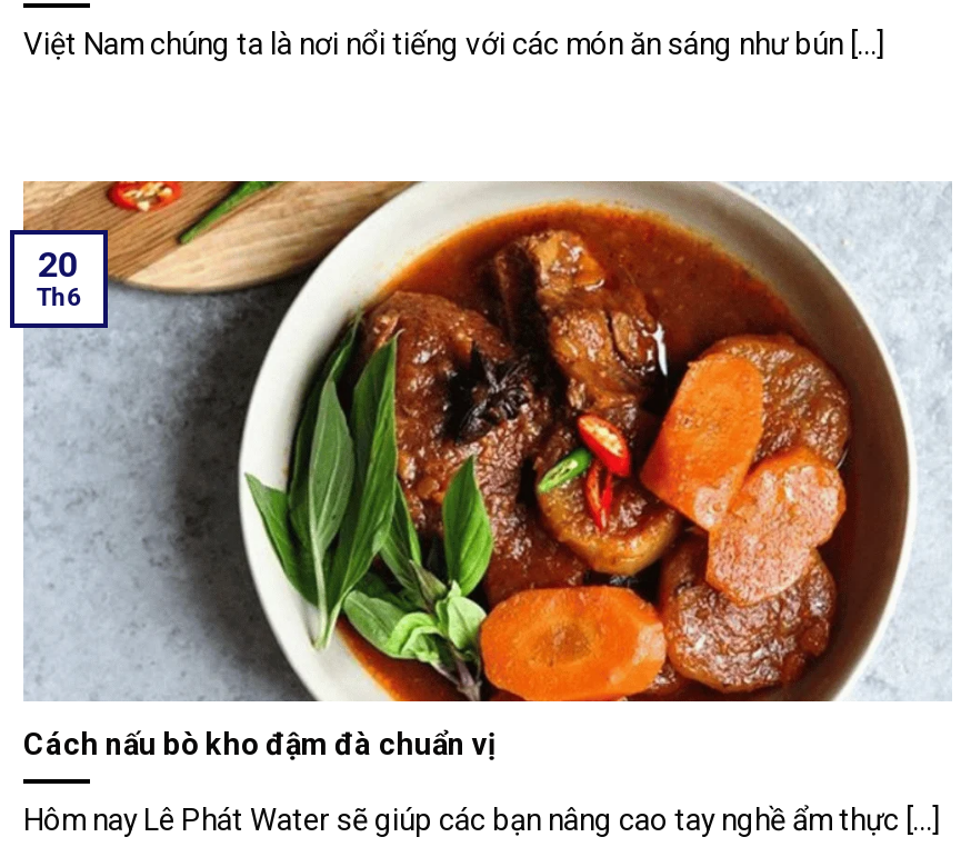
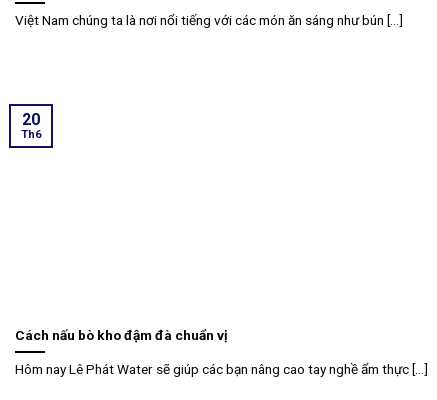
[21,179,952,704] [image] -> none

